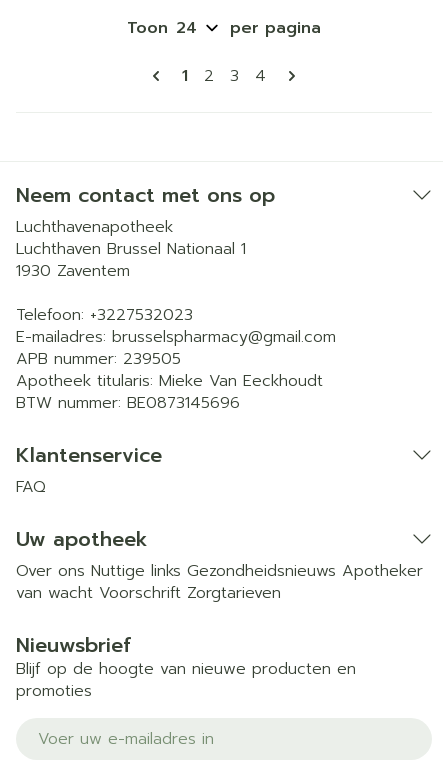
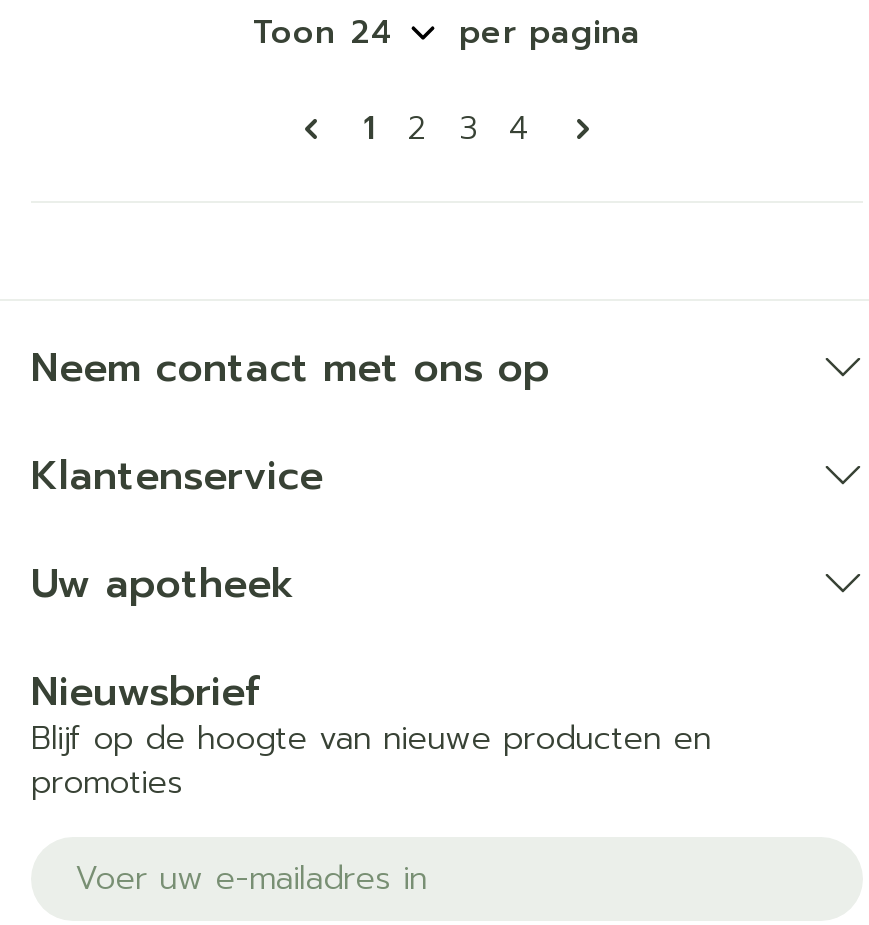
[16,215,336,415] Luchthavenapotheek | Luchthaven Brussel Nationaal 1 | 1930 Zaventem | Telefoon: +3227532023 | E-mailadres: brusselspharmacy@gmail.com | APB nummer: 239505 | Apotheek titularis: Mieke Van Eeckhoudt | BTW nummer: BE0873145696 -> none
[16,475,46,499] FAQ -> none
[16,559,423,605] Over ons Nuttige links Gezondheidsnieuws Apotheker | van wacht Voorschrift Zorgtarieven -> none

